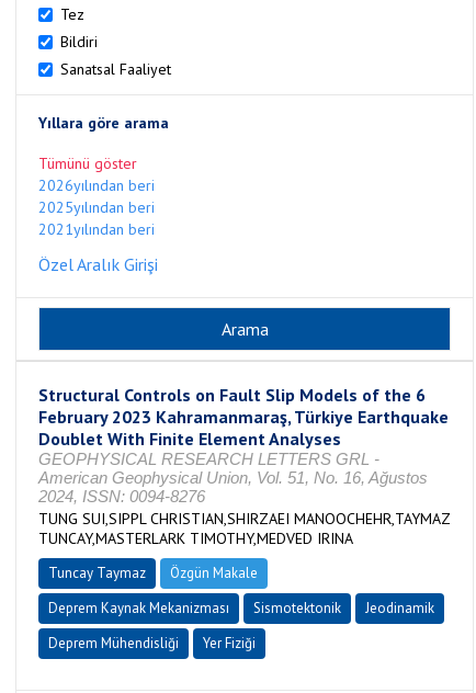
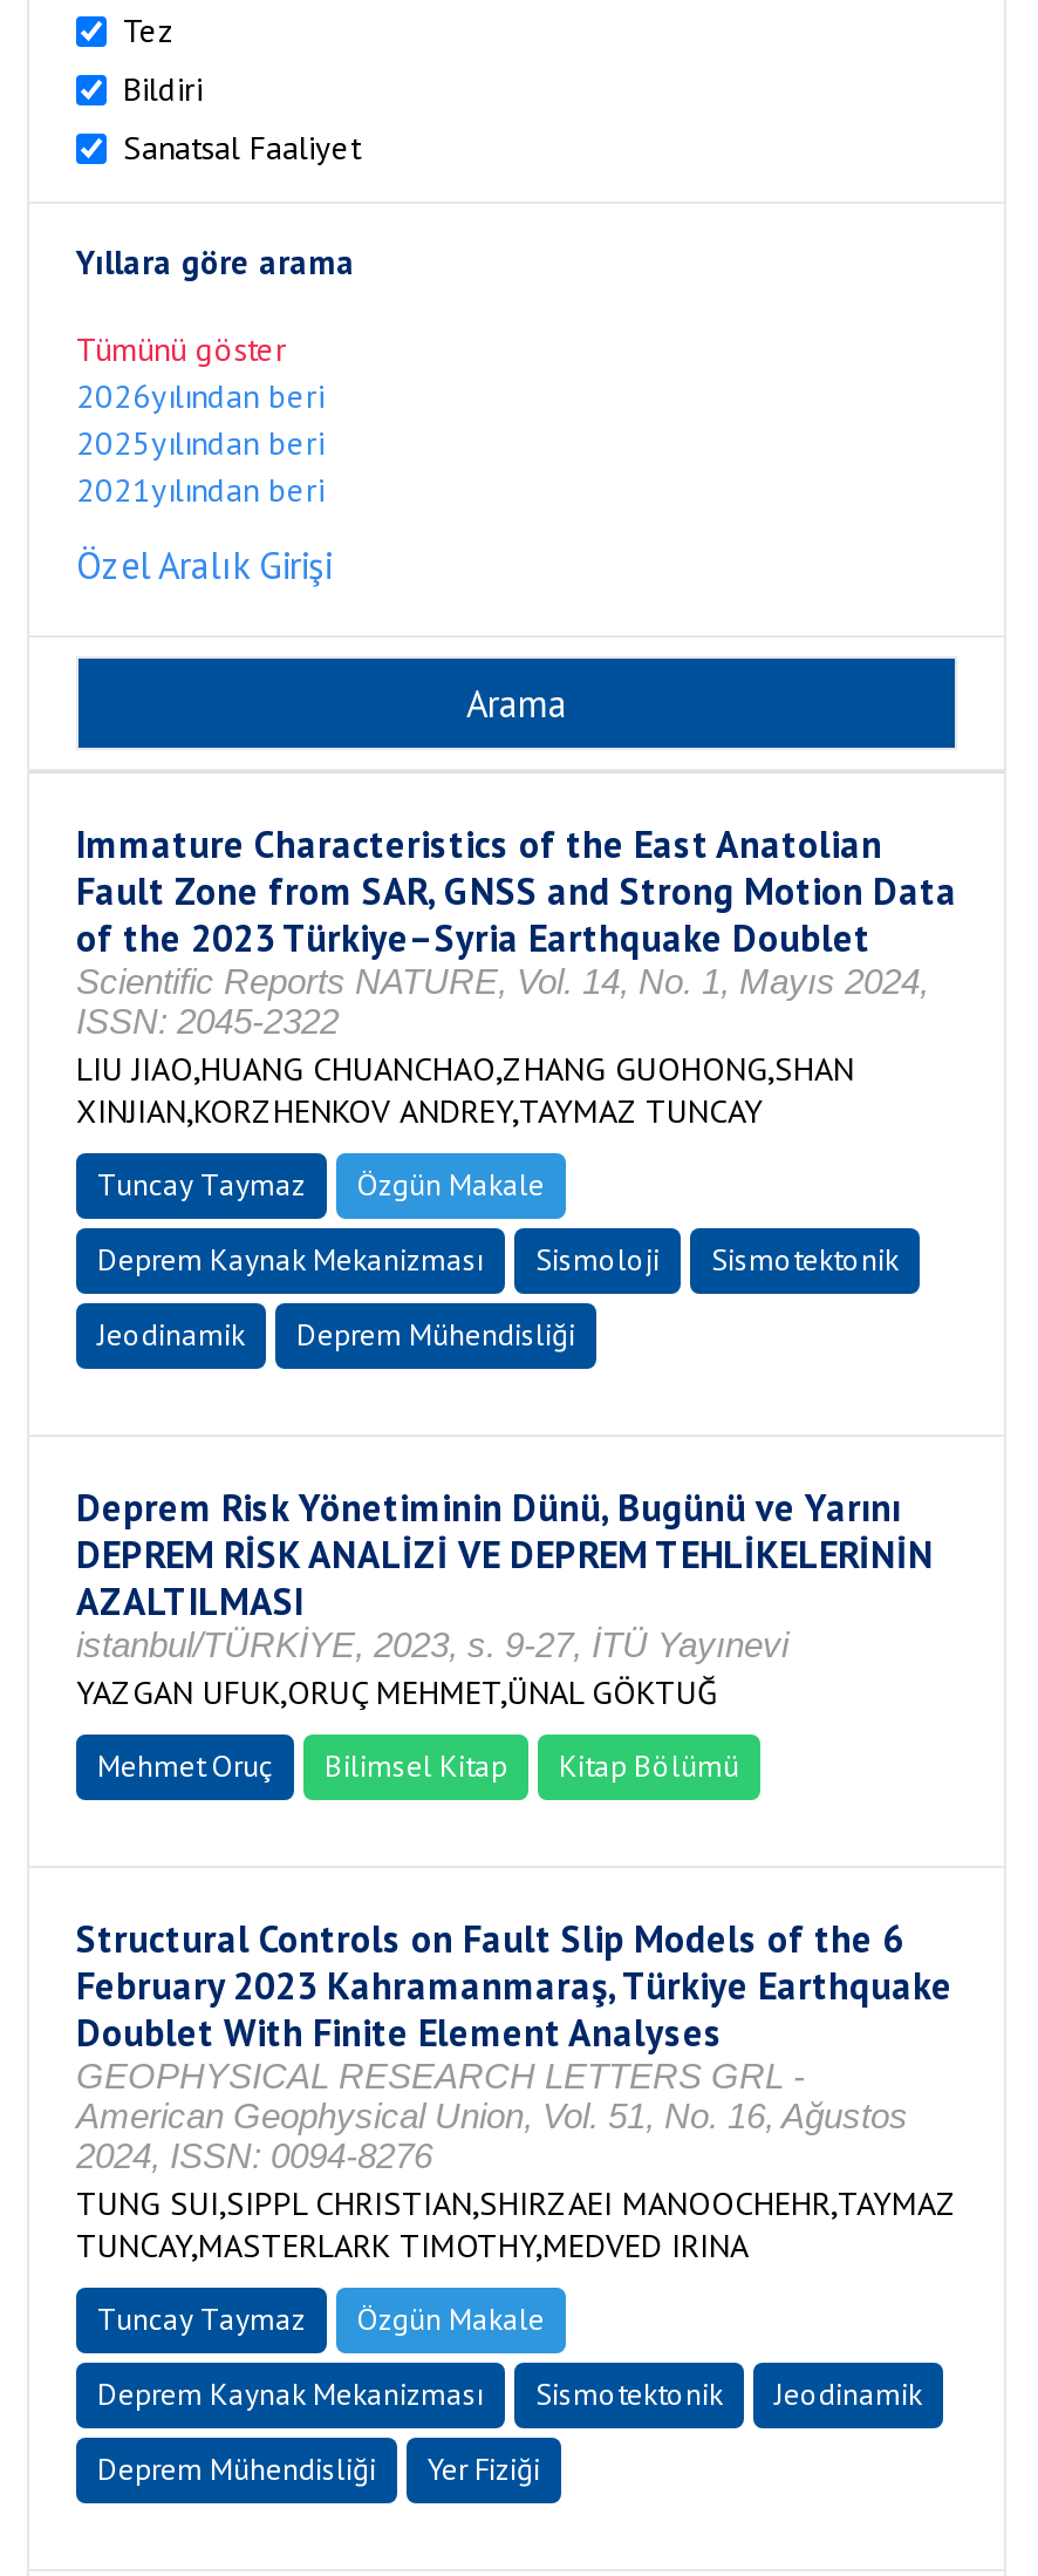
none -> [76,820,957,1355] Immature Characteristics of the East Anatolian | Fault Zone from SAR, GNSS and Strong Motion Data | of the 2023 Türkiye–Syria Earthquake Doublet | Scientific Reports NATURE, Vol. 14, No. 1, Mayıs 2024, | ISSN: 2045-2322 | LIU JIAO,HUANG CHUANCHAO,ZHANG GUOHONG,SHAN | XINJIAN,KORZHENKOV ANDREY,TAYMAZ TUNCAY | Tuncay Taymaz | Özgün Makale | Deprem Kaynak Mekanizması | Sismoloji | Sismotektonik | Jeodinamik | Deprem Mühendisliği
none -> [76,1484,934,1786] Deprem Risk Yönetiminin Dünü, Bugünü ve Yarını | DEPREM RİSK ANALİZİ VE DEPREM TEHLİKELERİNİN | AZALTILMASI | istanbul/TÜRKİYE, 2023, s. 9-27, İTÜ Yayınevi | YAZGAN UFUK,ORUÇ MEHMET,ÜNAL GÖKTUĞ | Mehmet Oruç | Bilimsel Kitap | Kitap Bölümü

